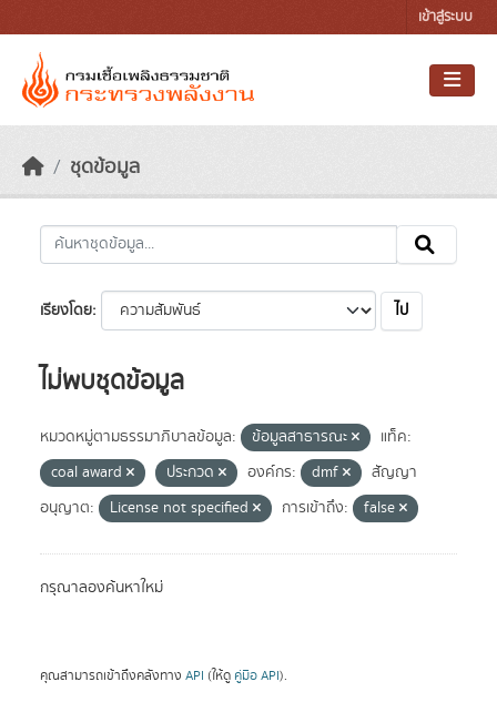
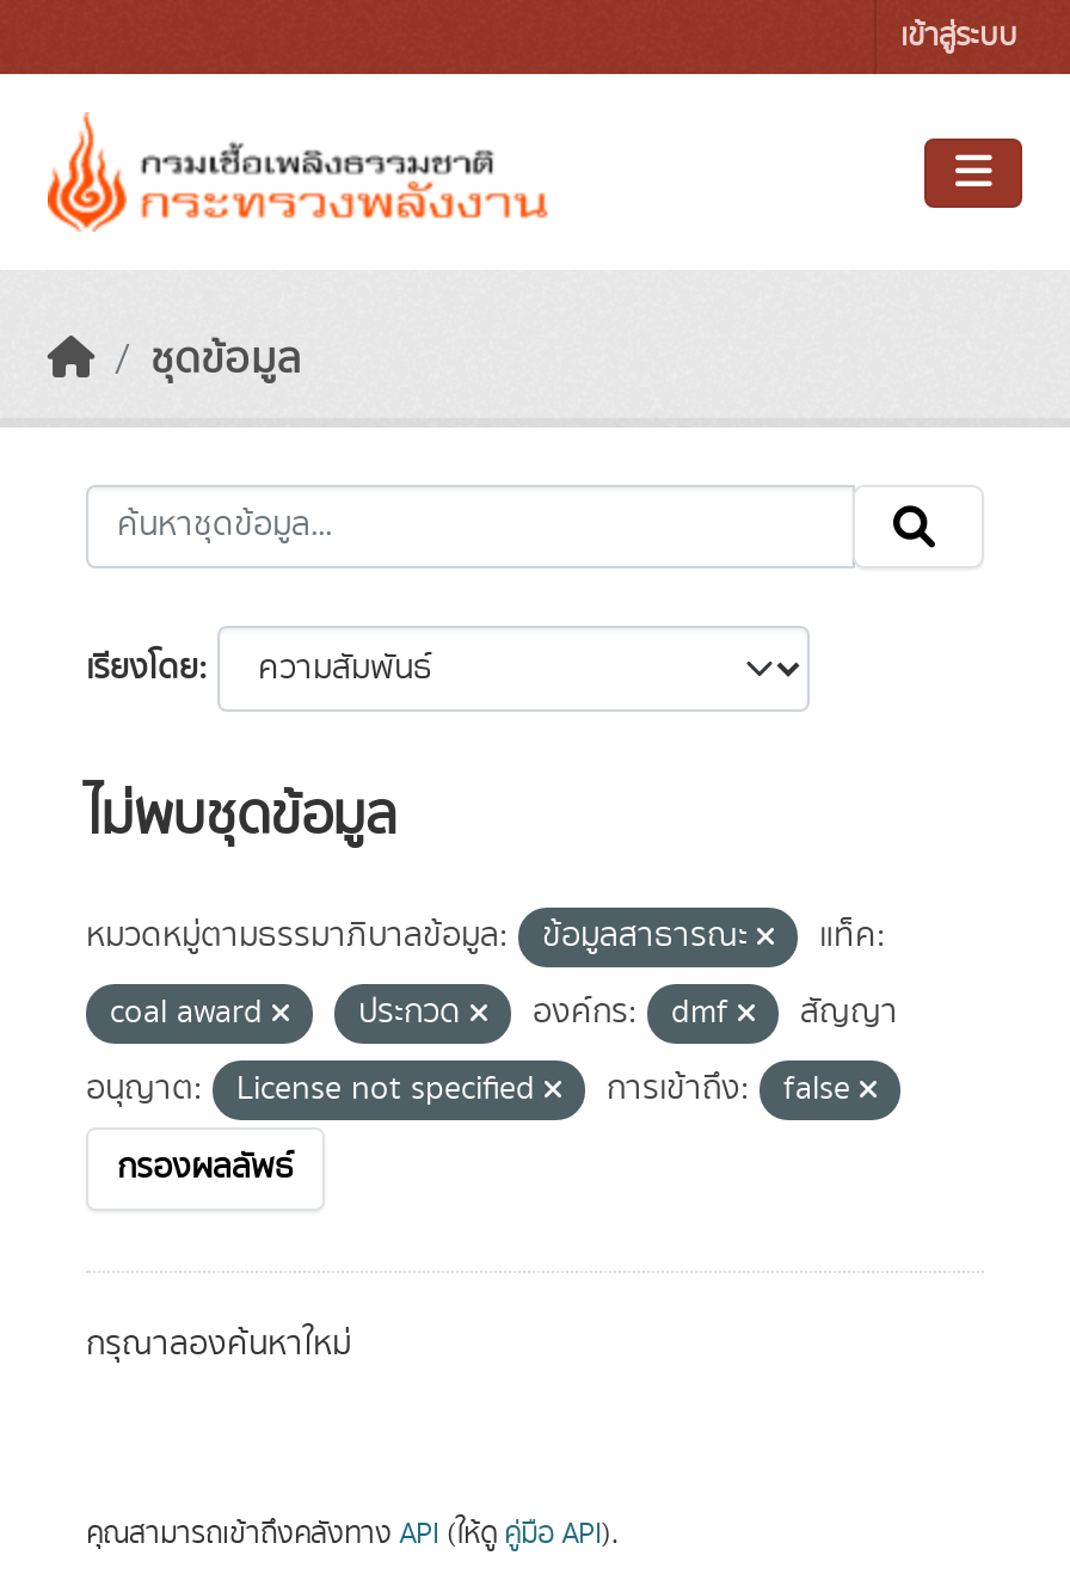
[395,299,408,321] ไป -> none
none -> [117,1144,294,1192] กรองผลลัพธ์

